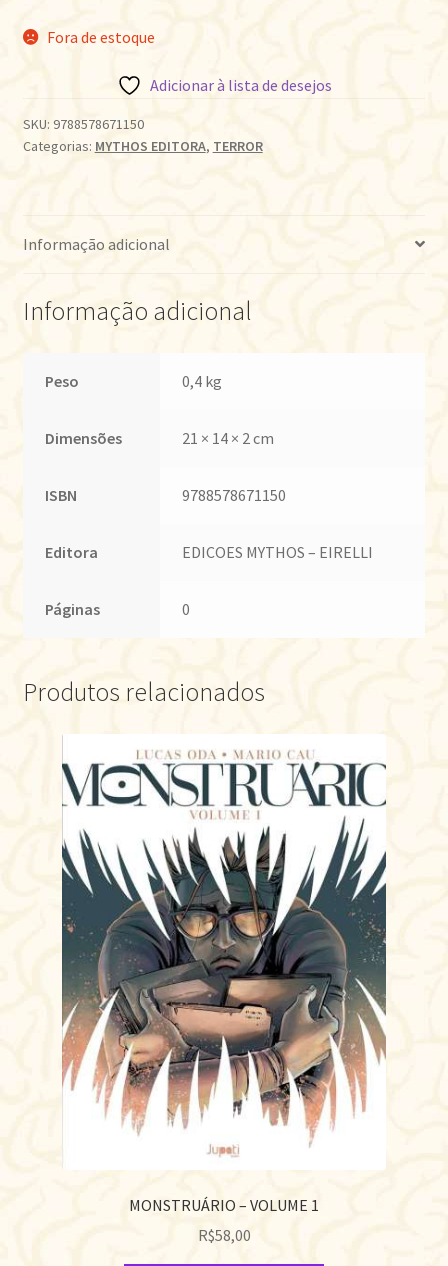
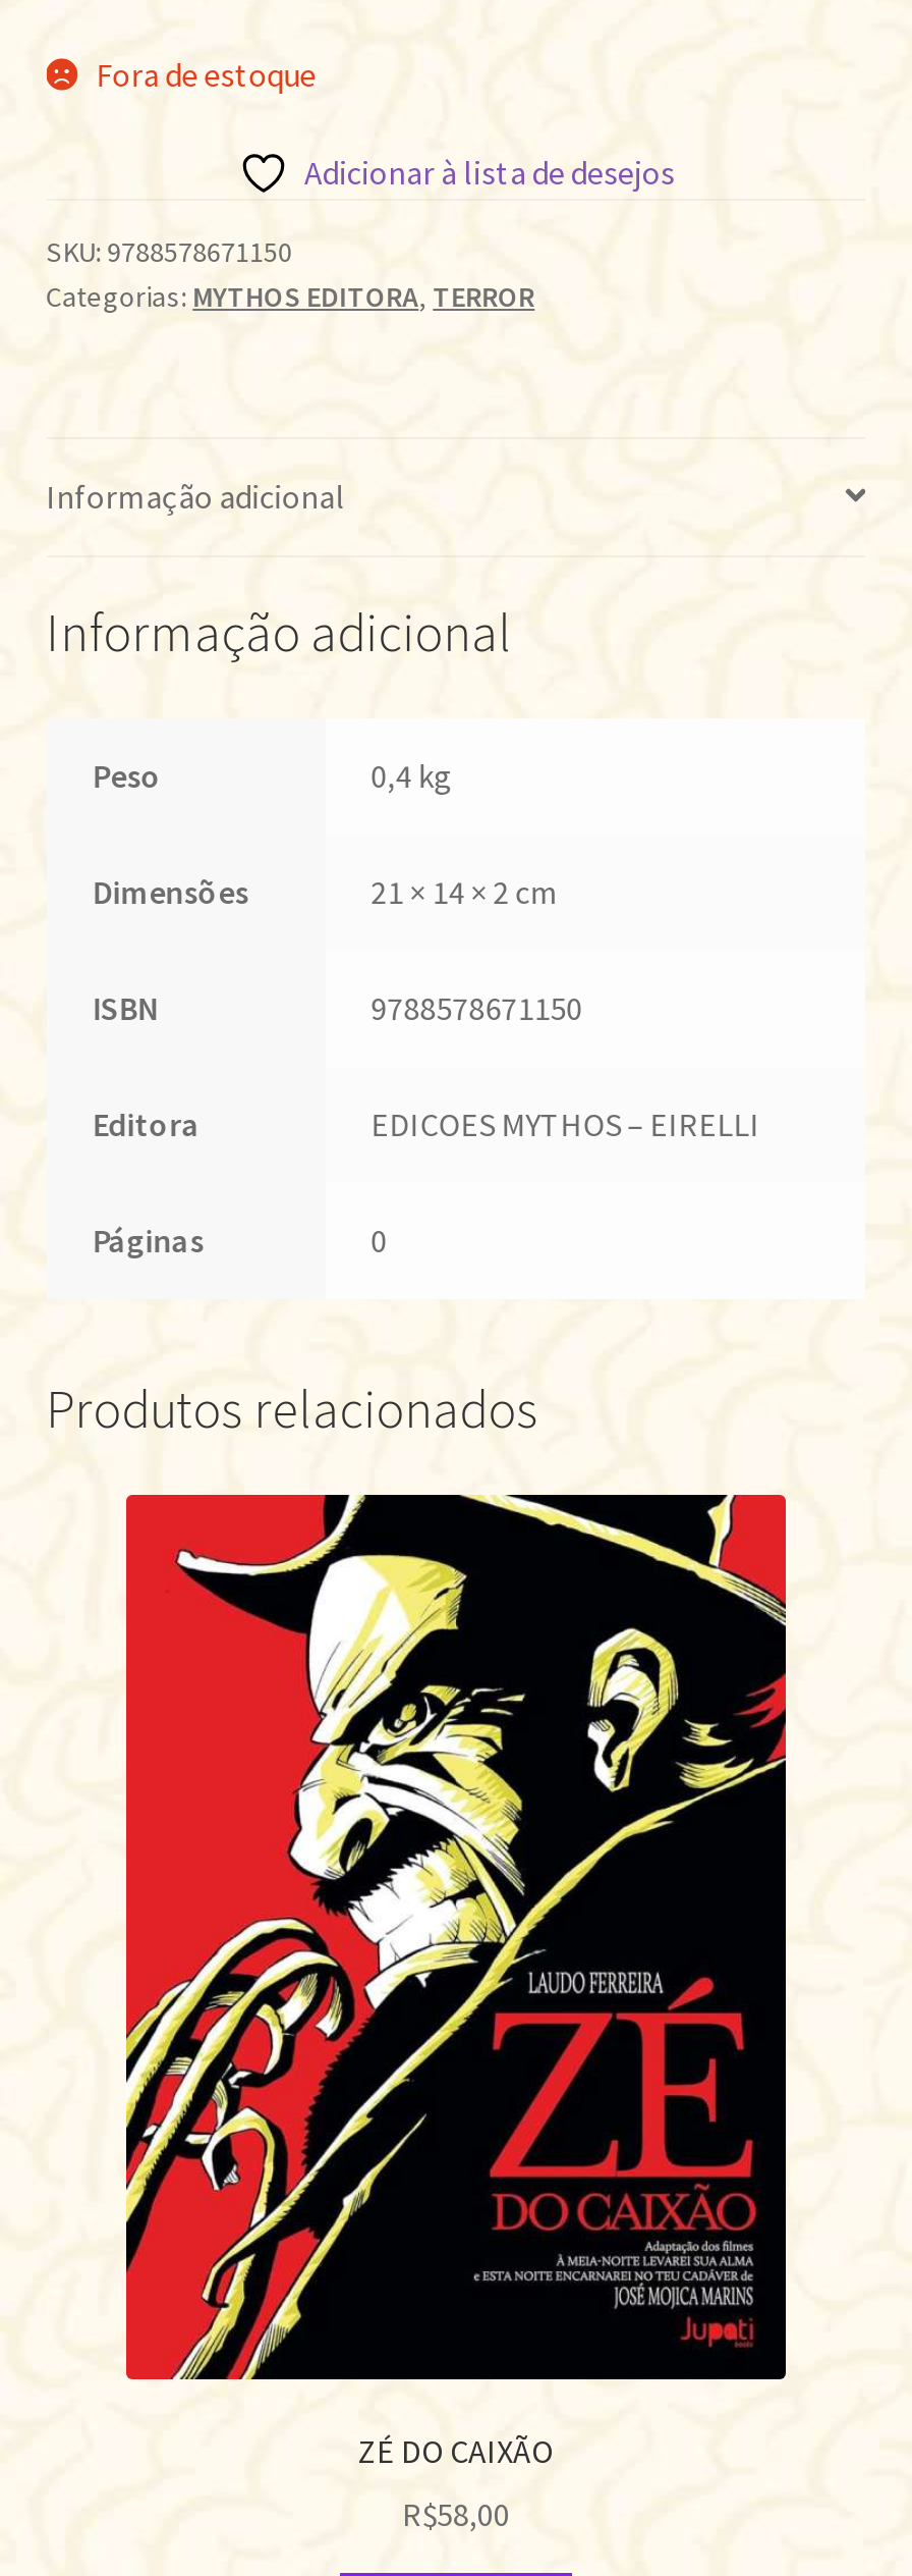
[61,734,387,1215] [image] | MONSTRUÁRIO – VOLUME 1 -> [124,1491,788,2472] [image] | ZÉ DO CAIXÃO

